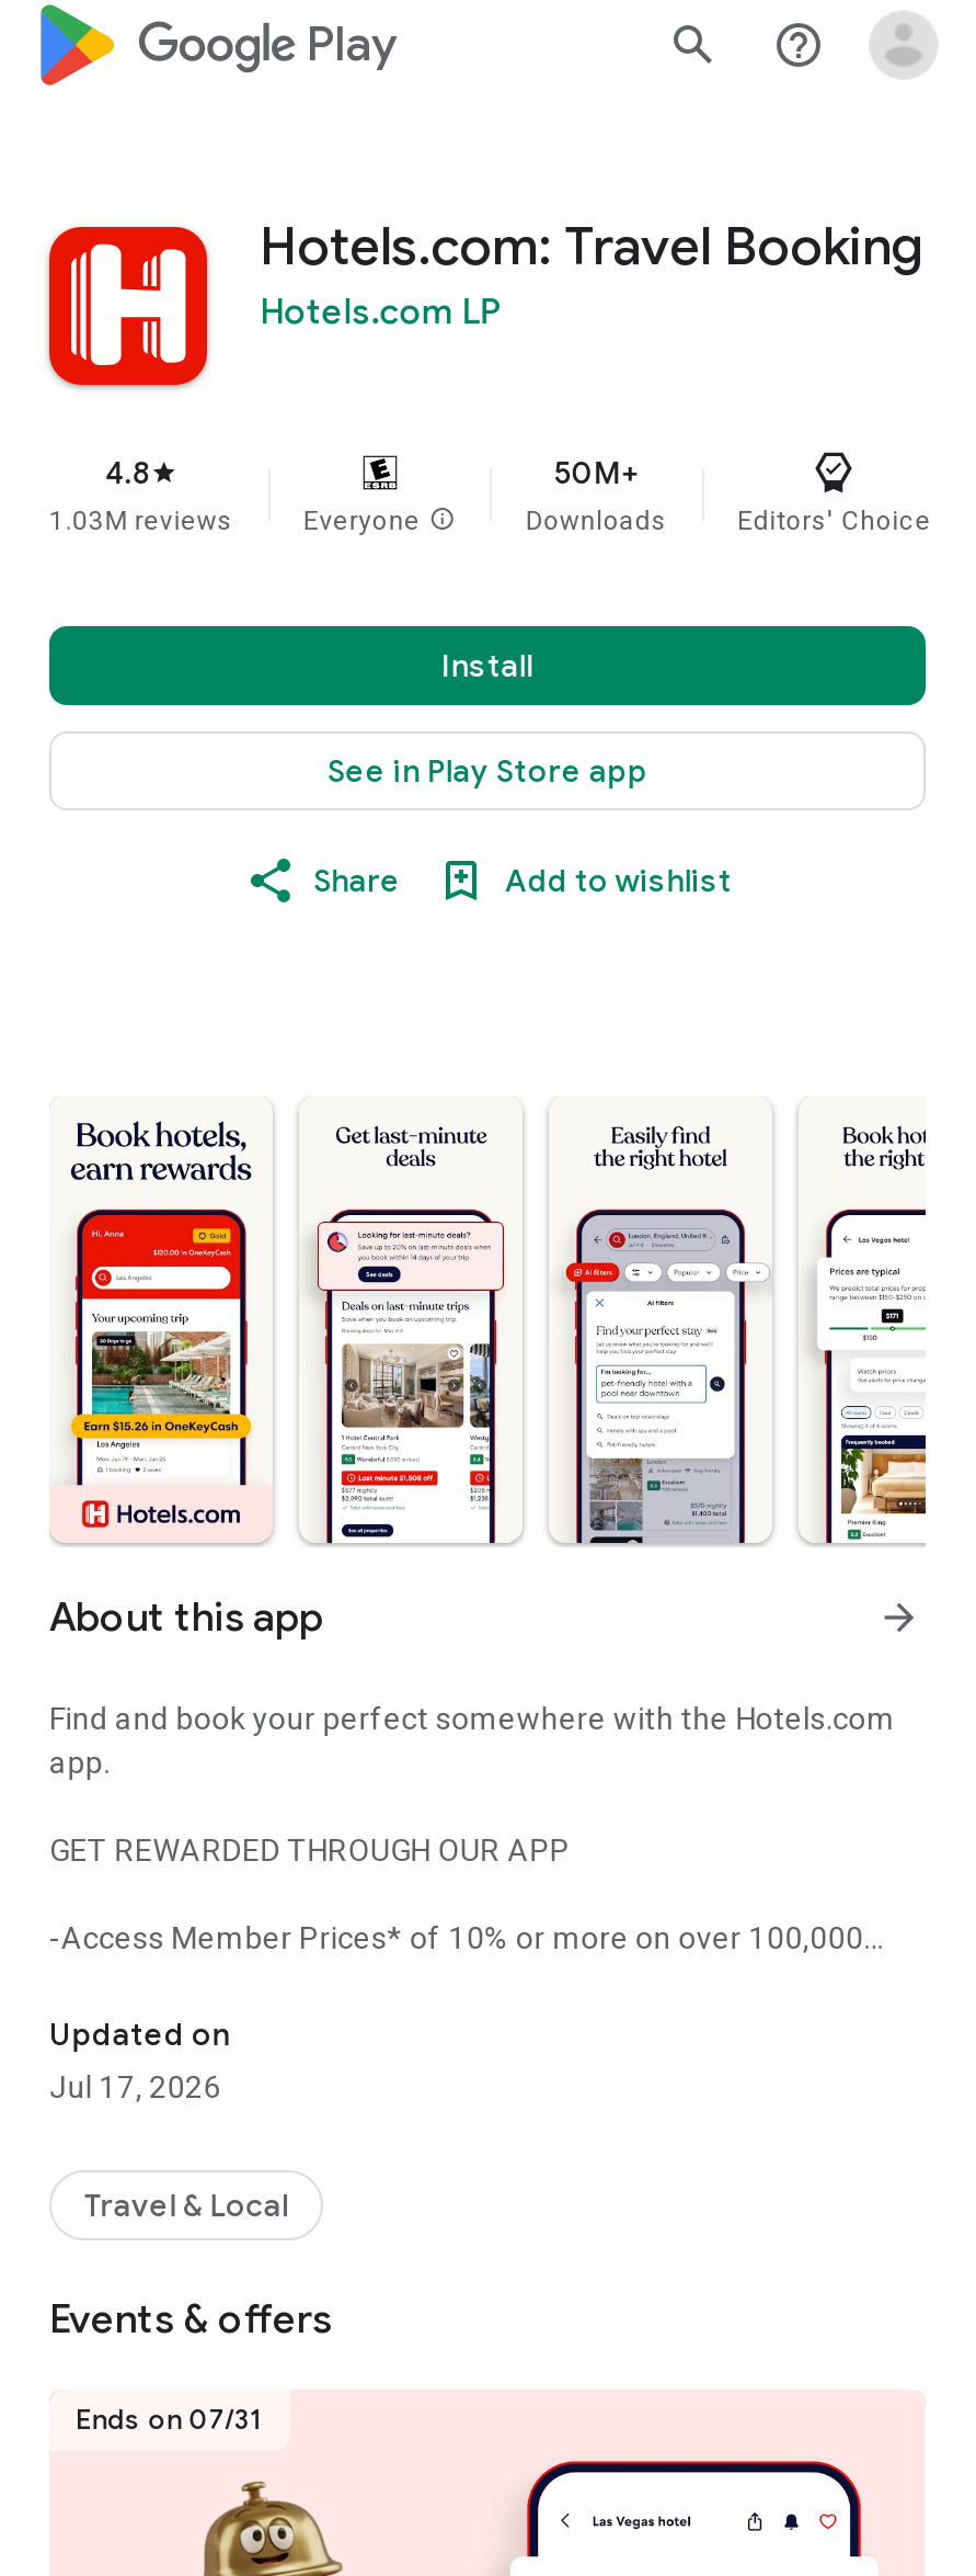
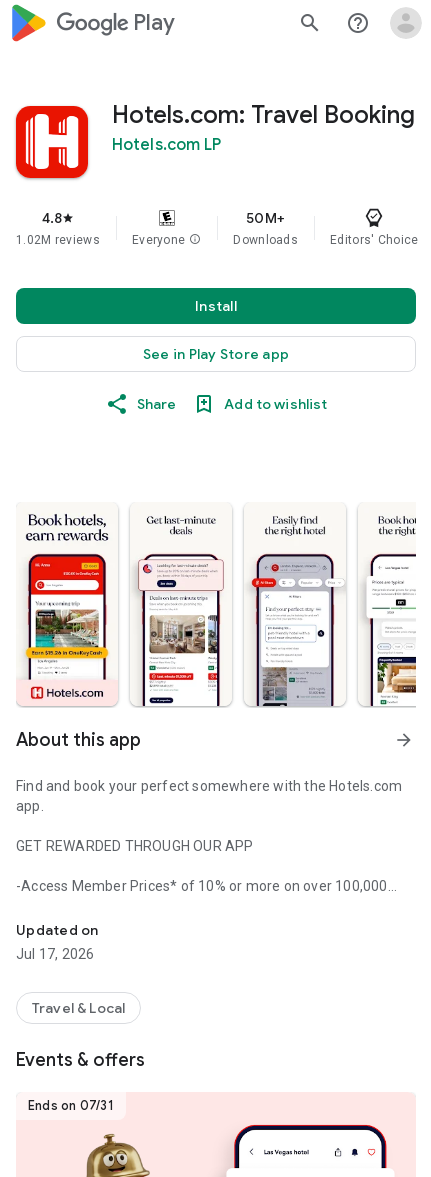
[49,506,233,536] 1.03M reviews -> [16,233,100,247] 1.02M reviews

